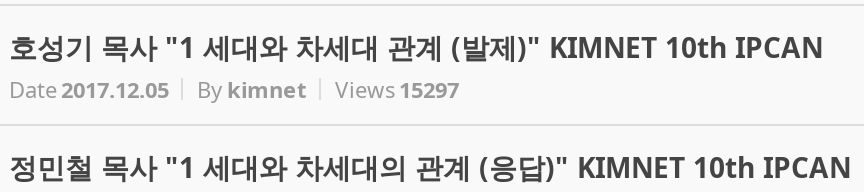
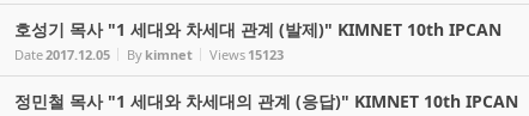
[9,74,459,104] Date 2017.12.05 By kimnet Views 15297 -> [14,45,284,63] Date 2017.12.05 By kimnet Views 15123

